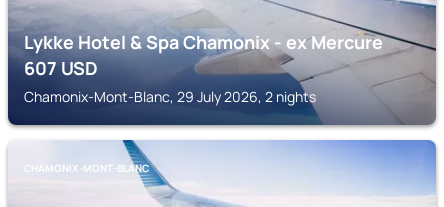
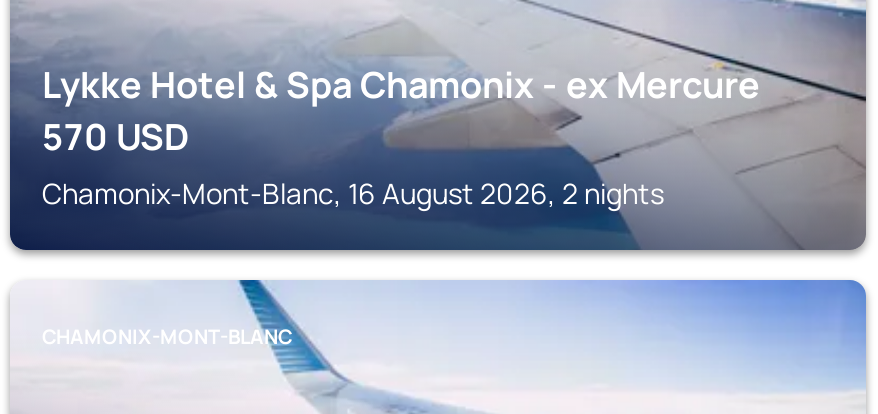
[24,56,98,80] 607 USD -> [42,112,190,160] 570 USD
[24,87,316,106] Chamonix-Mont-Blanc, 29 July 2026, 2 nights -> [42,174,664,212] Chamonix-Mont-Blanc, 16 August 2026, 2 nights

